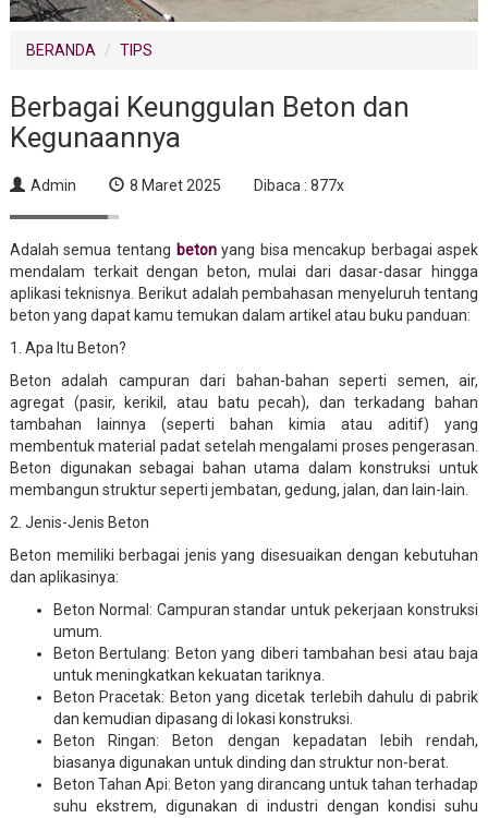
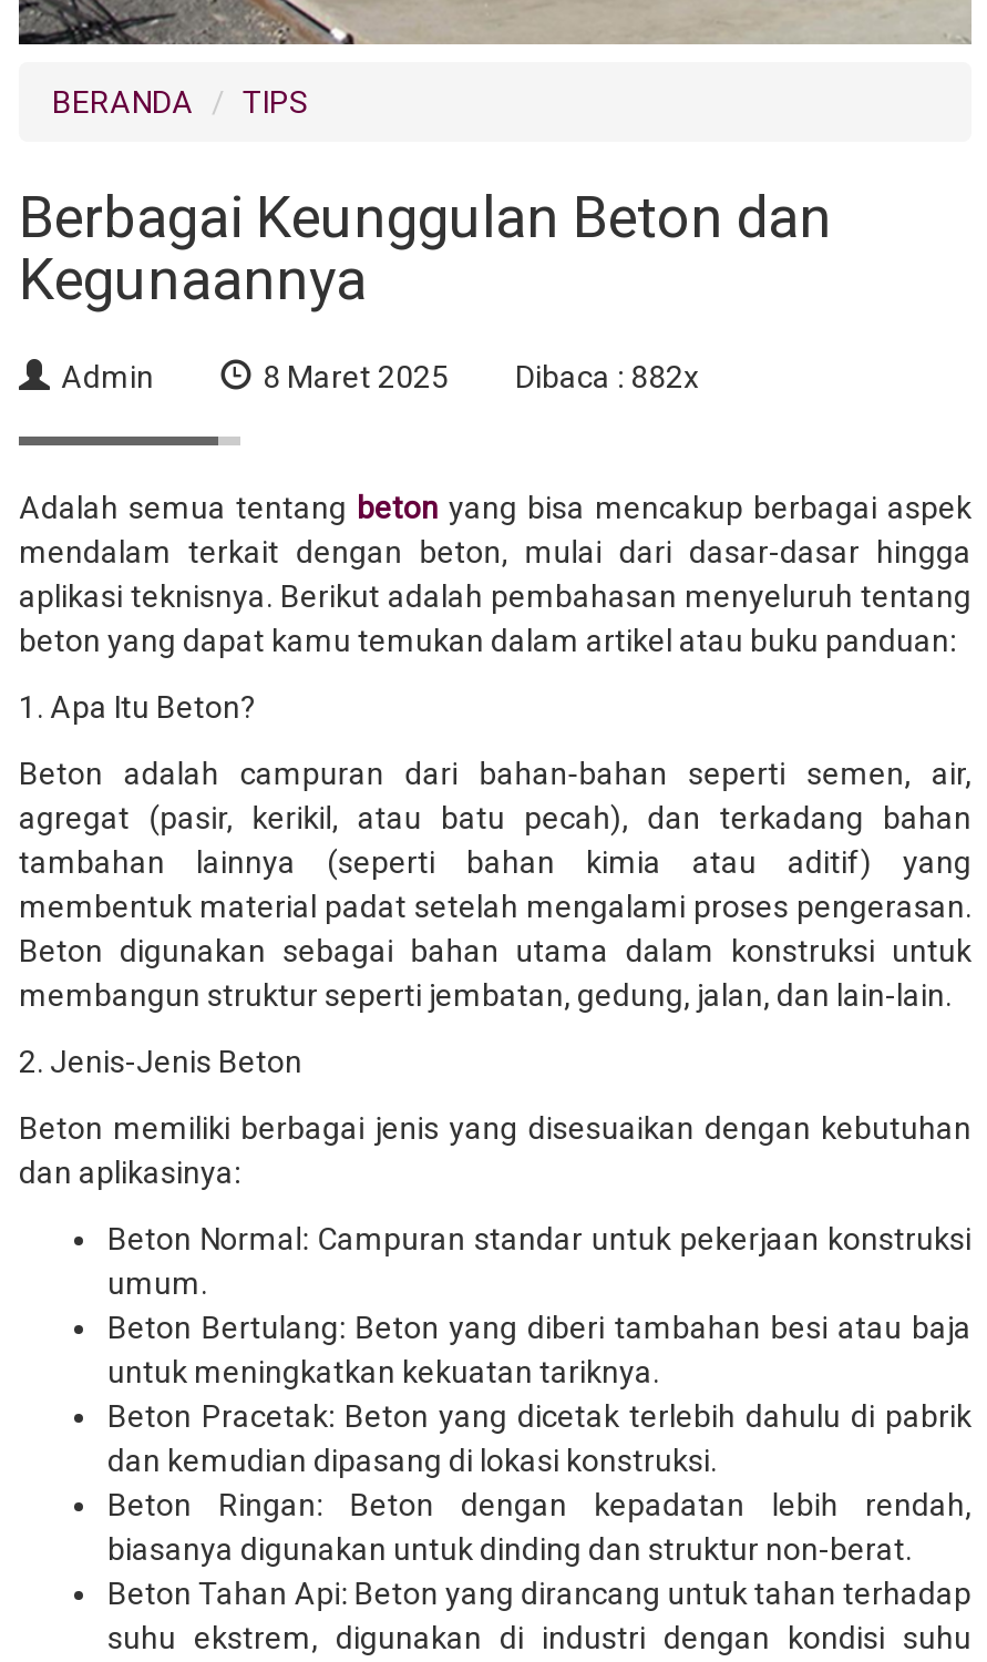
[130,177,344,194] 8 Maret 2025 Dibaca : 877x -> [263,359,699,395] 8 Maret 2025 Dibaca : 882x

